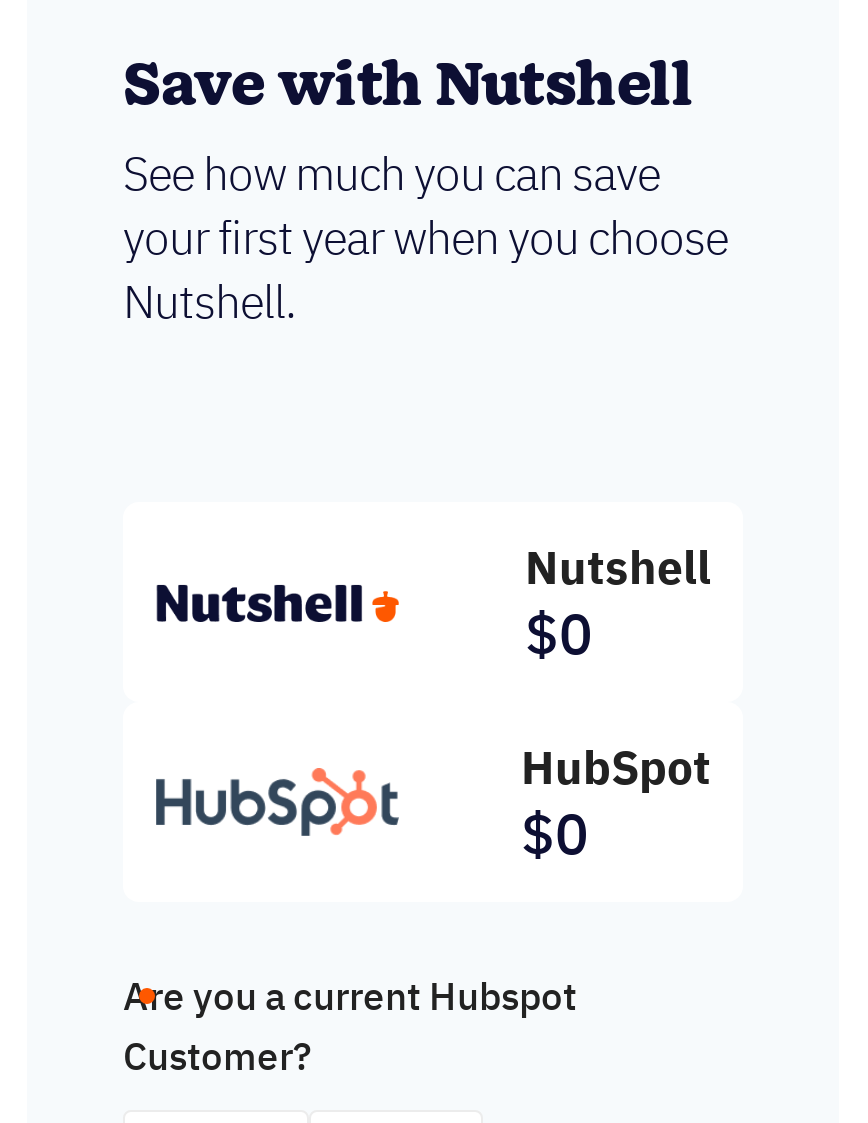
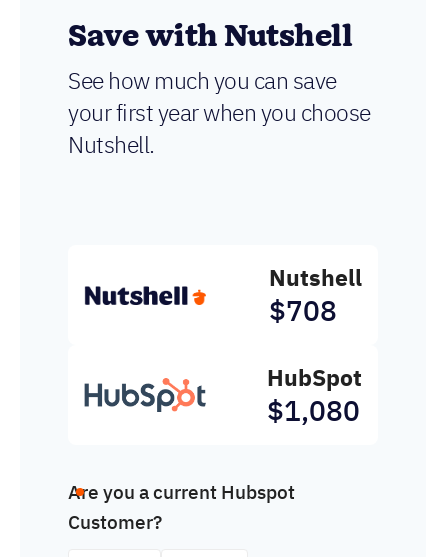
[525,597,593,671] $0 -> [269,292,337,329] $708
[521,797,589,871] $0 -> [267,392,360,429] $1,080

